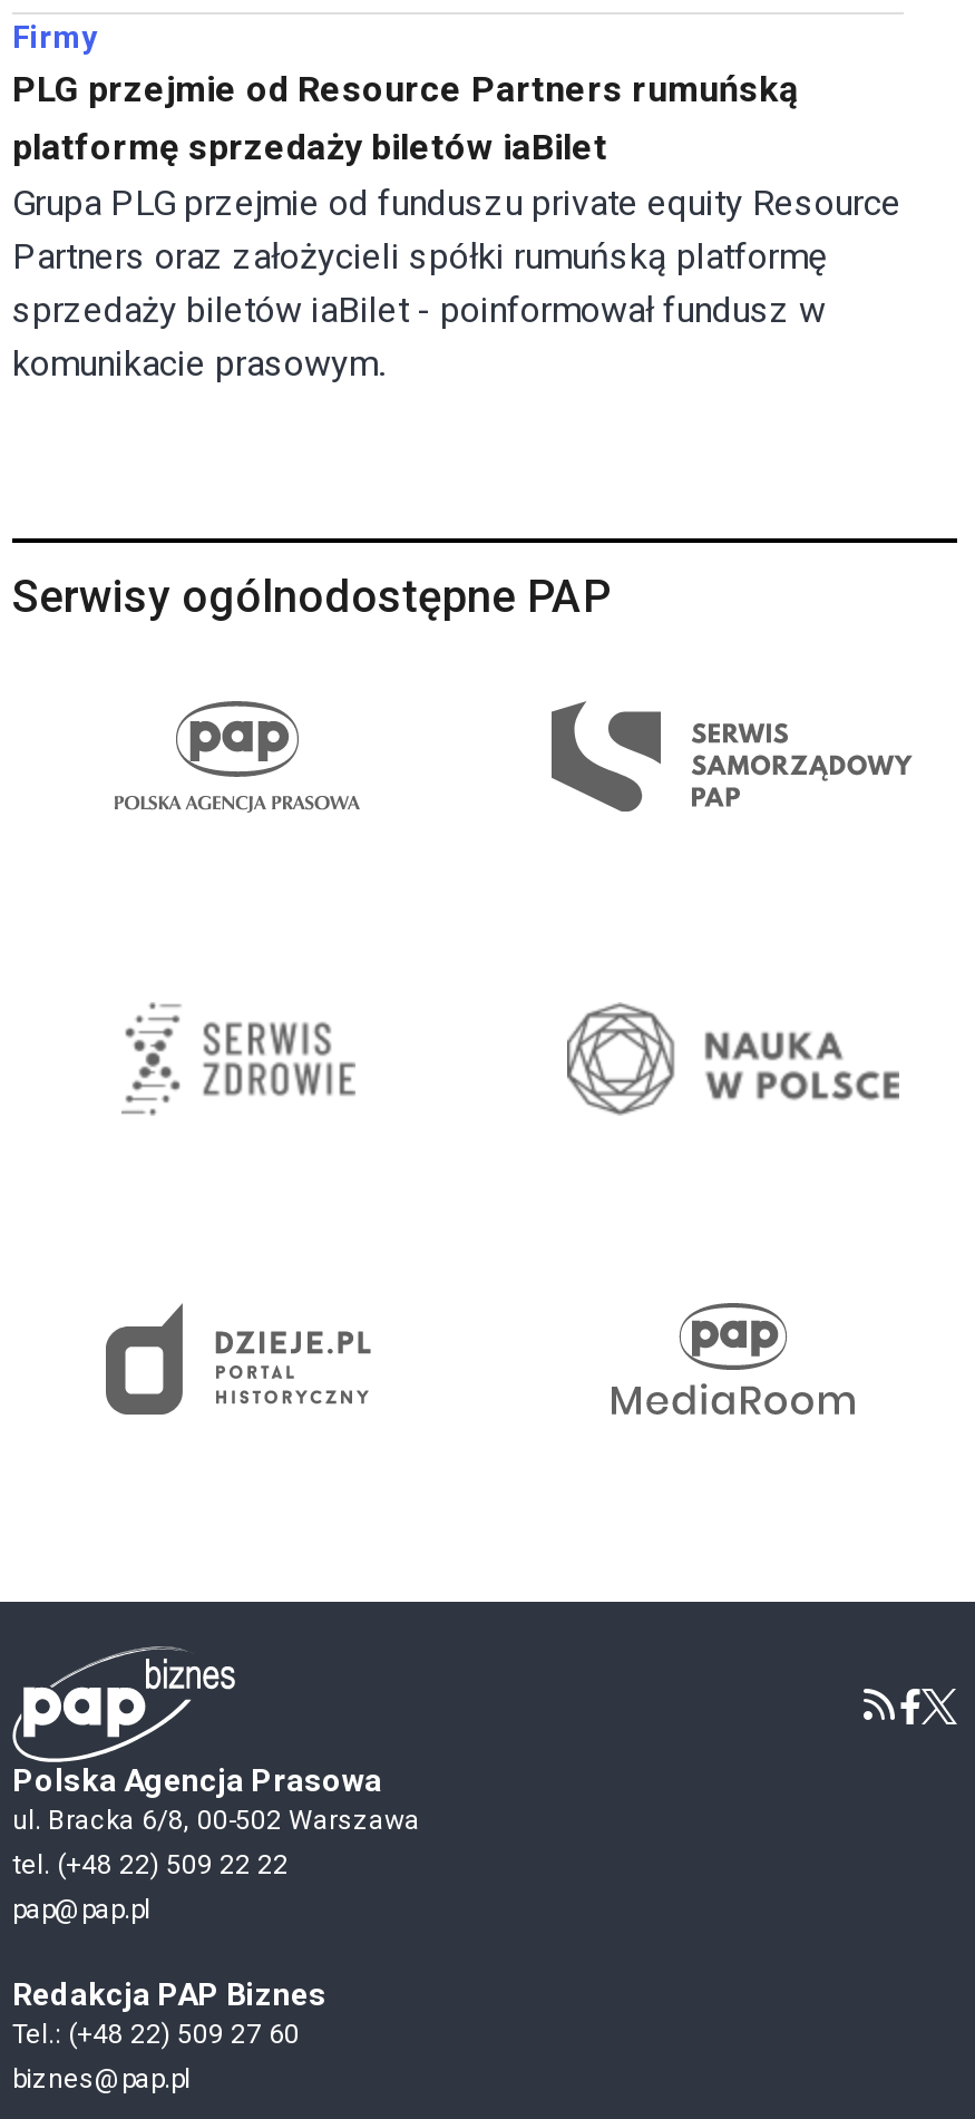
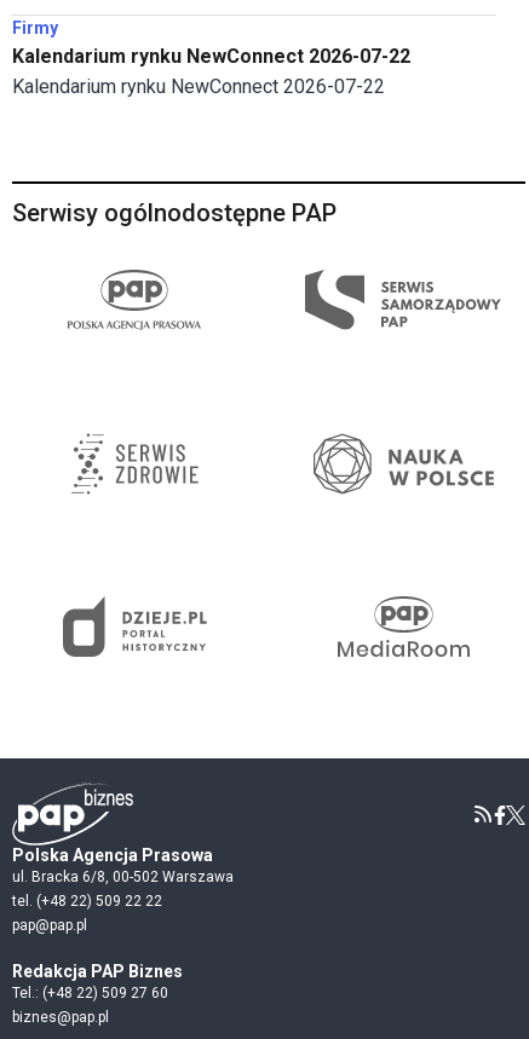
[12,68,901,385] PLG przejmie od Resource Partners rumuńską | platformę sprzedaży biletów iaBilet | Grupa PLG przejmie od funduszu private equity Resource | Partners oraz założycieli spółki rumuńską platformę | sprzedaży biletów iaBilet - poinformował fundusz w | komunikacie prasowym. -> [12,45,410,98] Kalendarium rynku NewConnect 2026-07-22 | Kalendarium rynku NewConnect 2026-07-22

